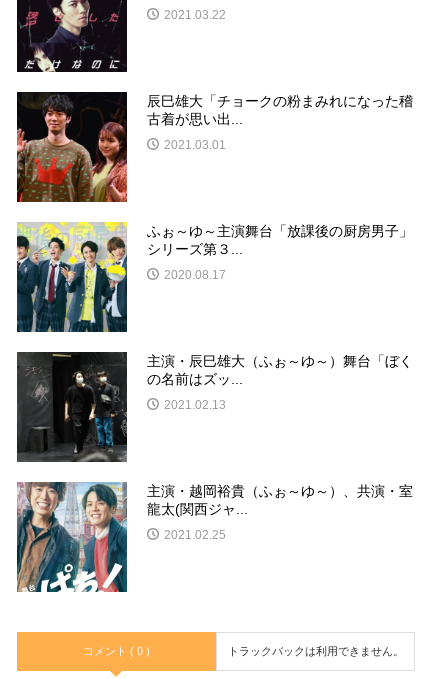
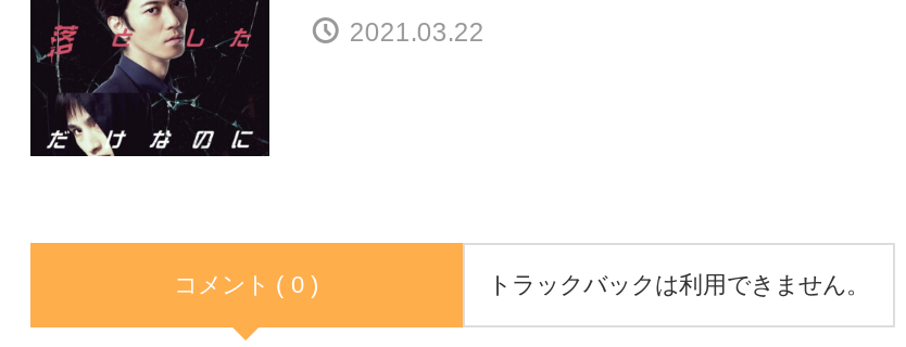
[16,91,413,203] [image] | 辰巳雄大「チョークの粉まみれになった稽 | 古着が思い出... | 2021.03.01 -> none
[16,221,413,333] [image] | ふぉ～ゆ～主演舞台「放課後の厨房男子」 | シリーズ第３... | 2020.08.17 -> none
[17,351,413,463] [image] | 主演・辰巳雄大（ふぉ～ゆ～）舞台「ぼく | の名前はズッ... | 2021.02.13 -> none
[16,481,413,593] [image] | 主演・越岡裕貴（ふぉ～ゆ～）、共演・室 | 龍太(関西ジャ... | 2021.02.25 -> none

